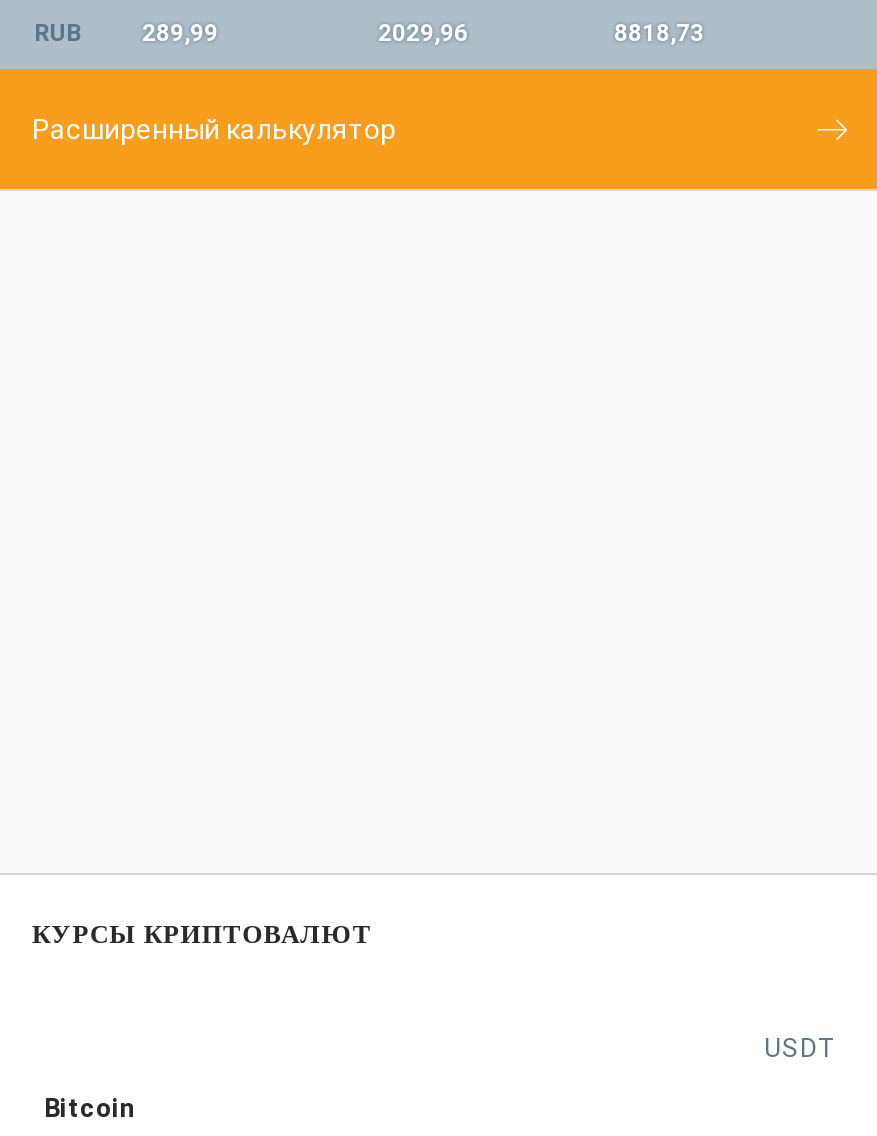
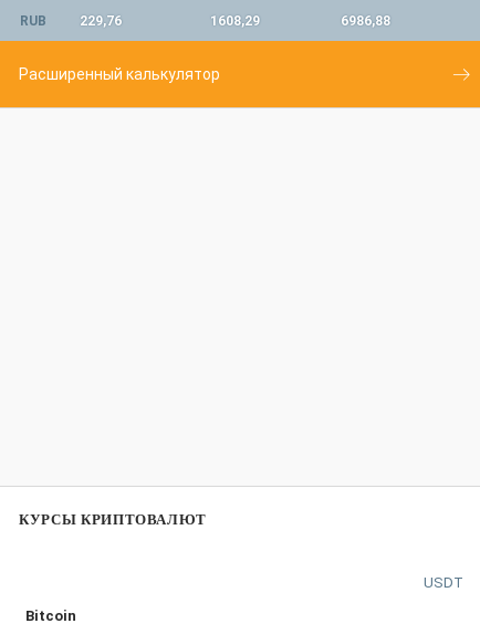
[142,19,218,47] 289,99 -> [80,13,122,29] 229,76
[378,19,468,47] 2029,96 -> [210,13,260,29] 1608,29
[614,19,704,47] 8818,73 -> [341,13,390,29] 6986,88

